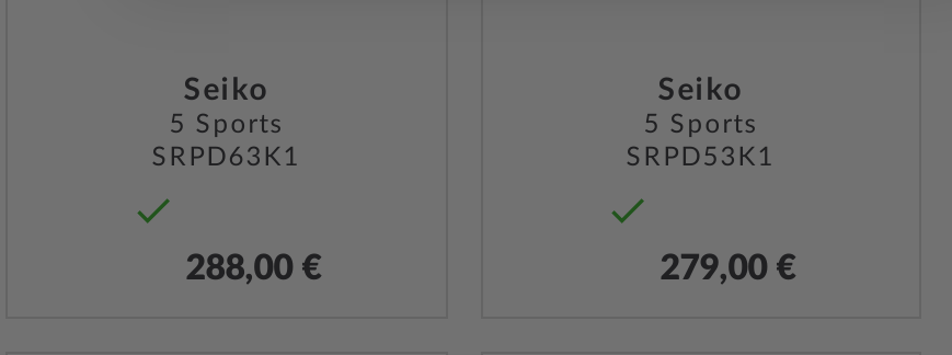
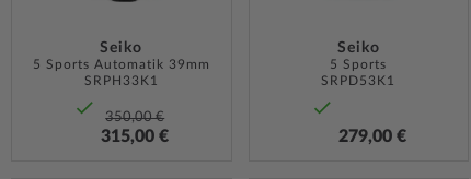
[152,111,301,170] 5 Sports | SRPD63K1 -> [33,57,210,87] 5 Sports Automatik 39mm | SRPH33K1
[186,251,321,286] 288,00 € -> [101,110,169,145] 350,00 € | 315,00 €

